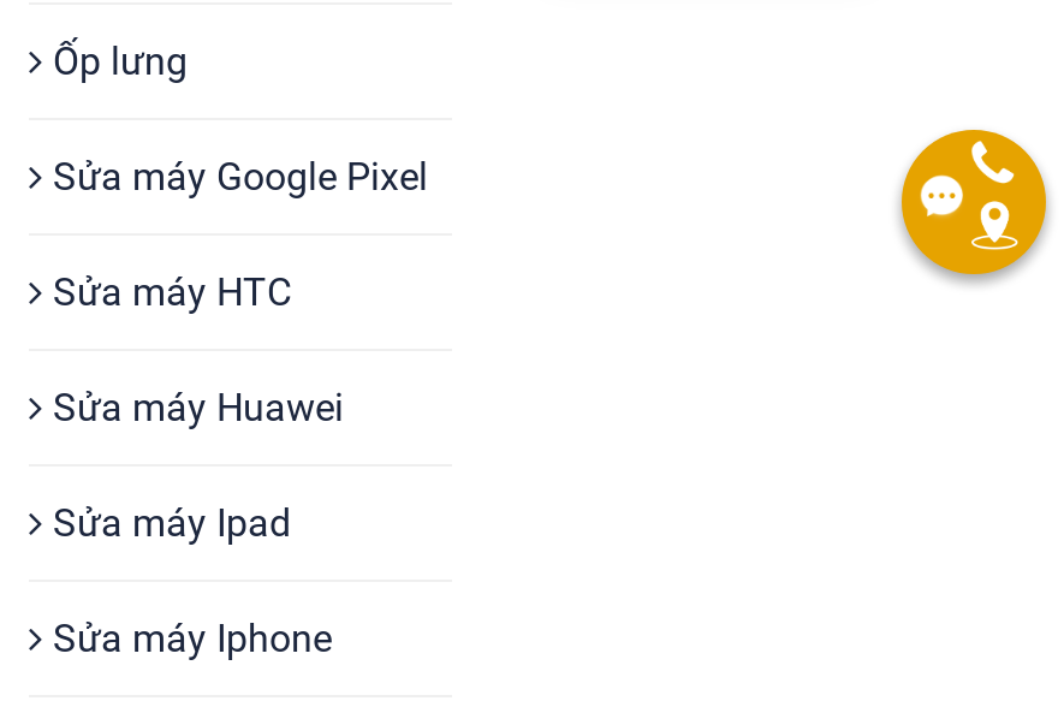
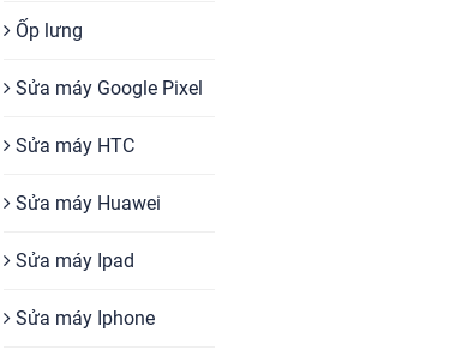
[897,127,1051,286] [image] -> none

